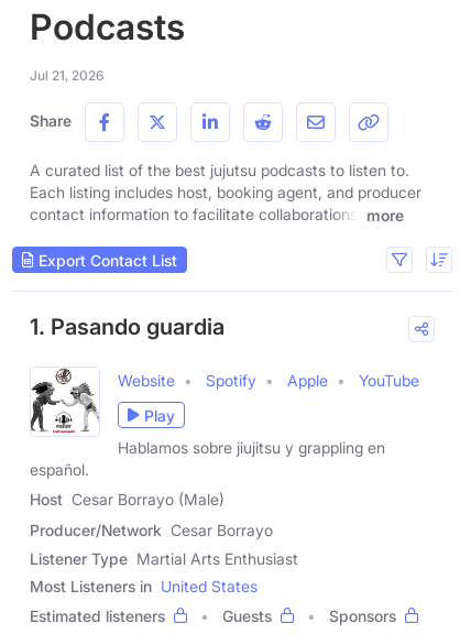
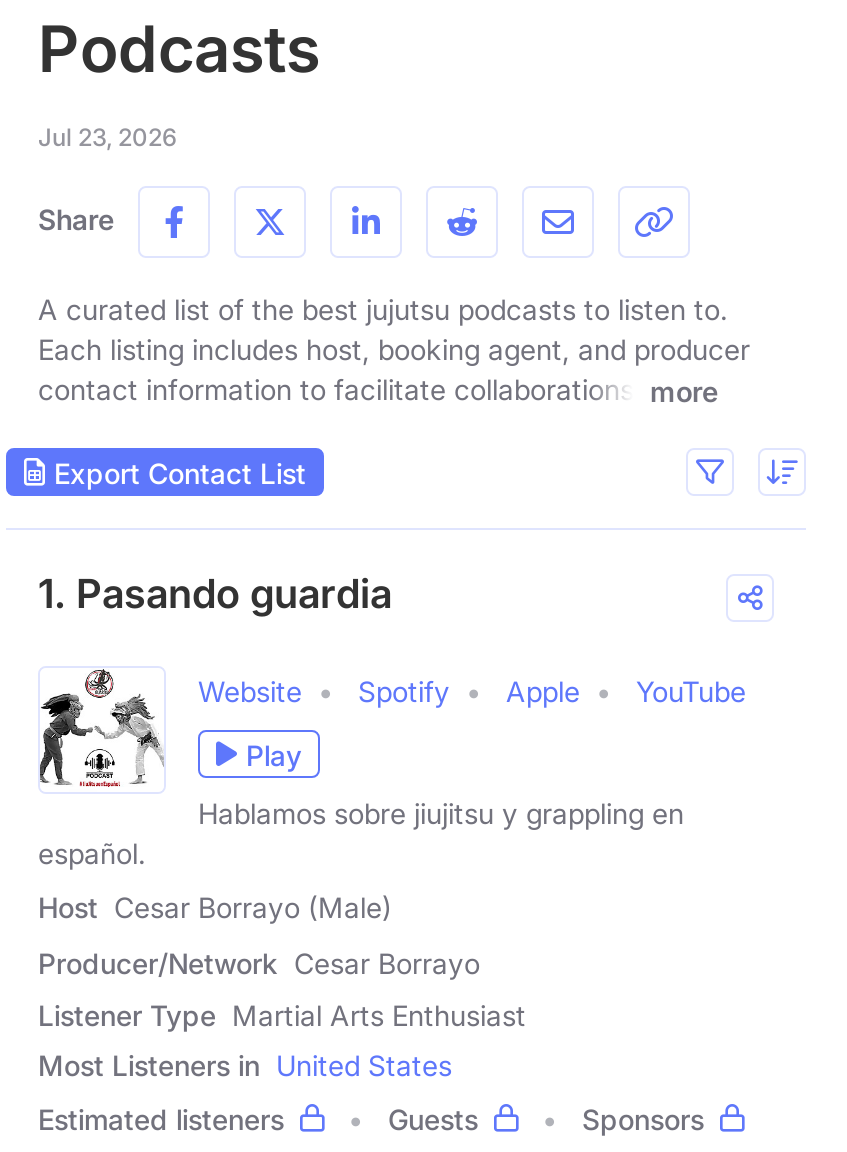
[30,67,103,84] Jul 21, 2026 -> [38,122,176,152] Jul 23, 2026

